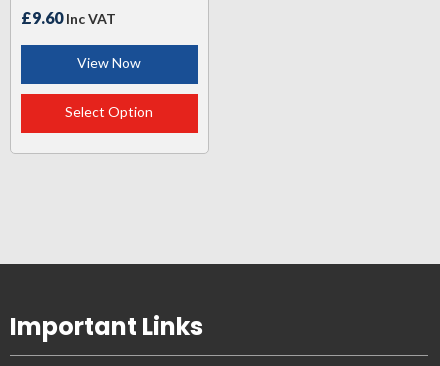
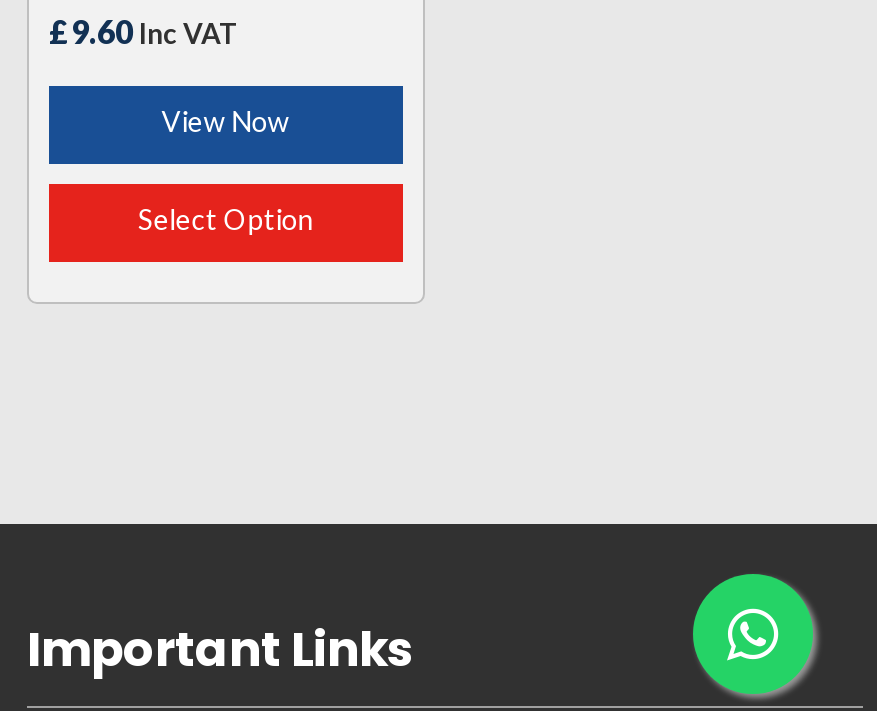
none -> [691,572,819,700] [image]

